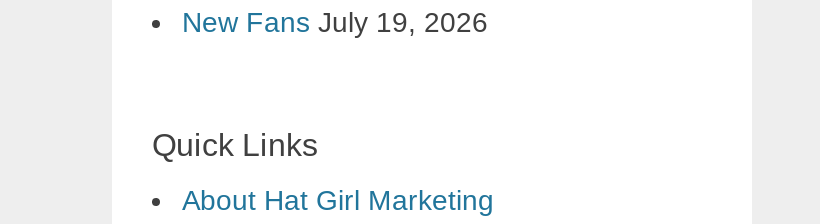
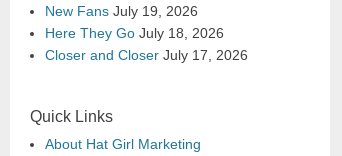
none -> [45,25,248,63] Here They Go July 18, 2026 | Closer and Closer July 17, 2026

